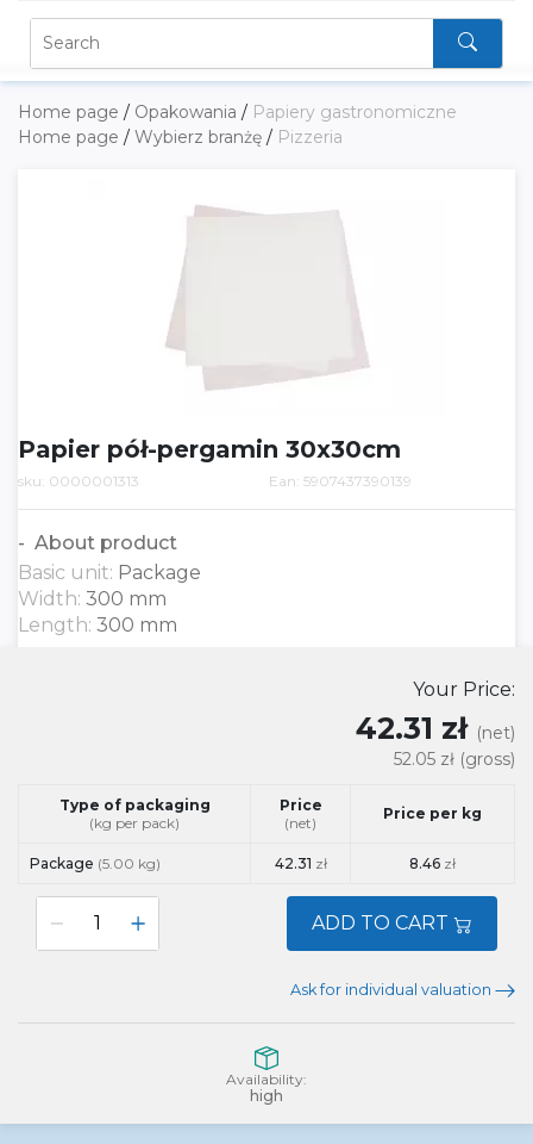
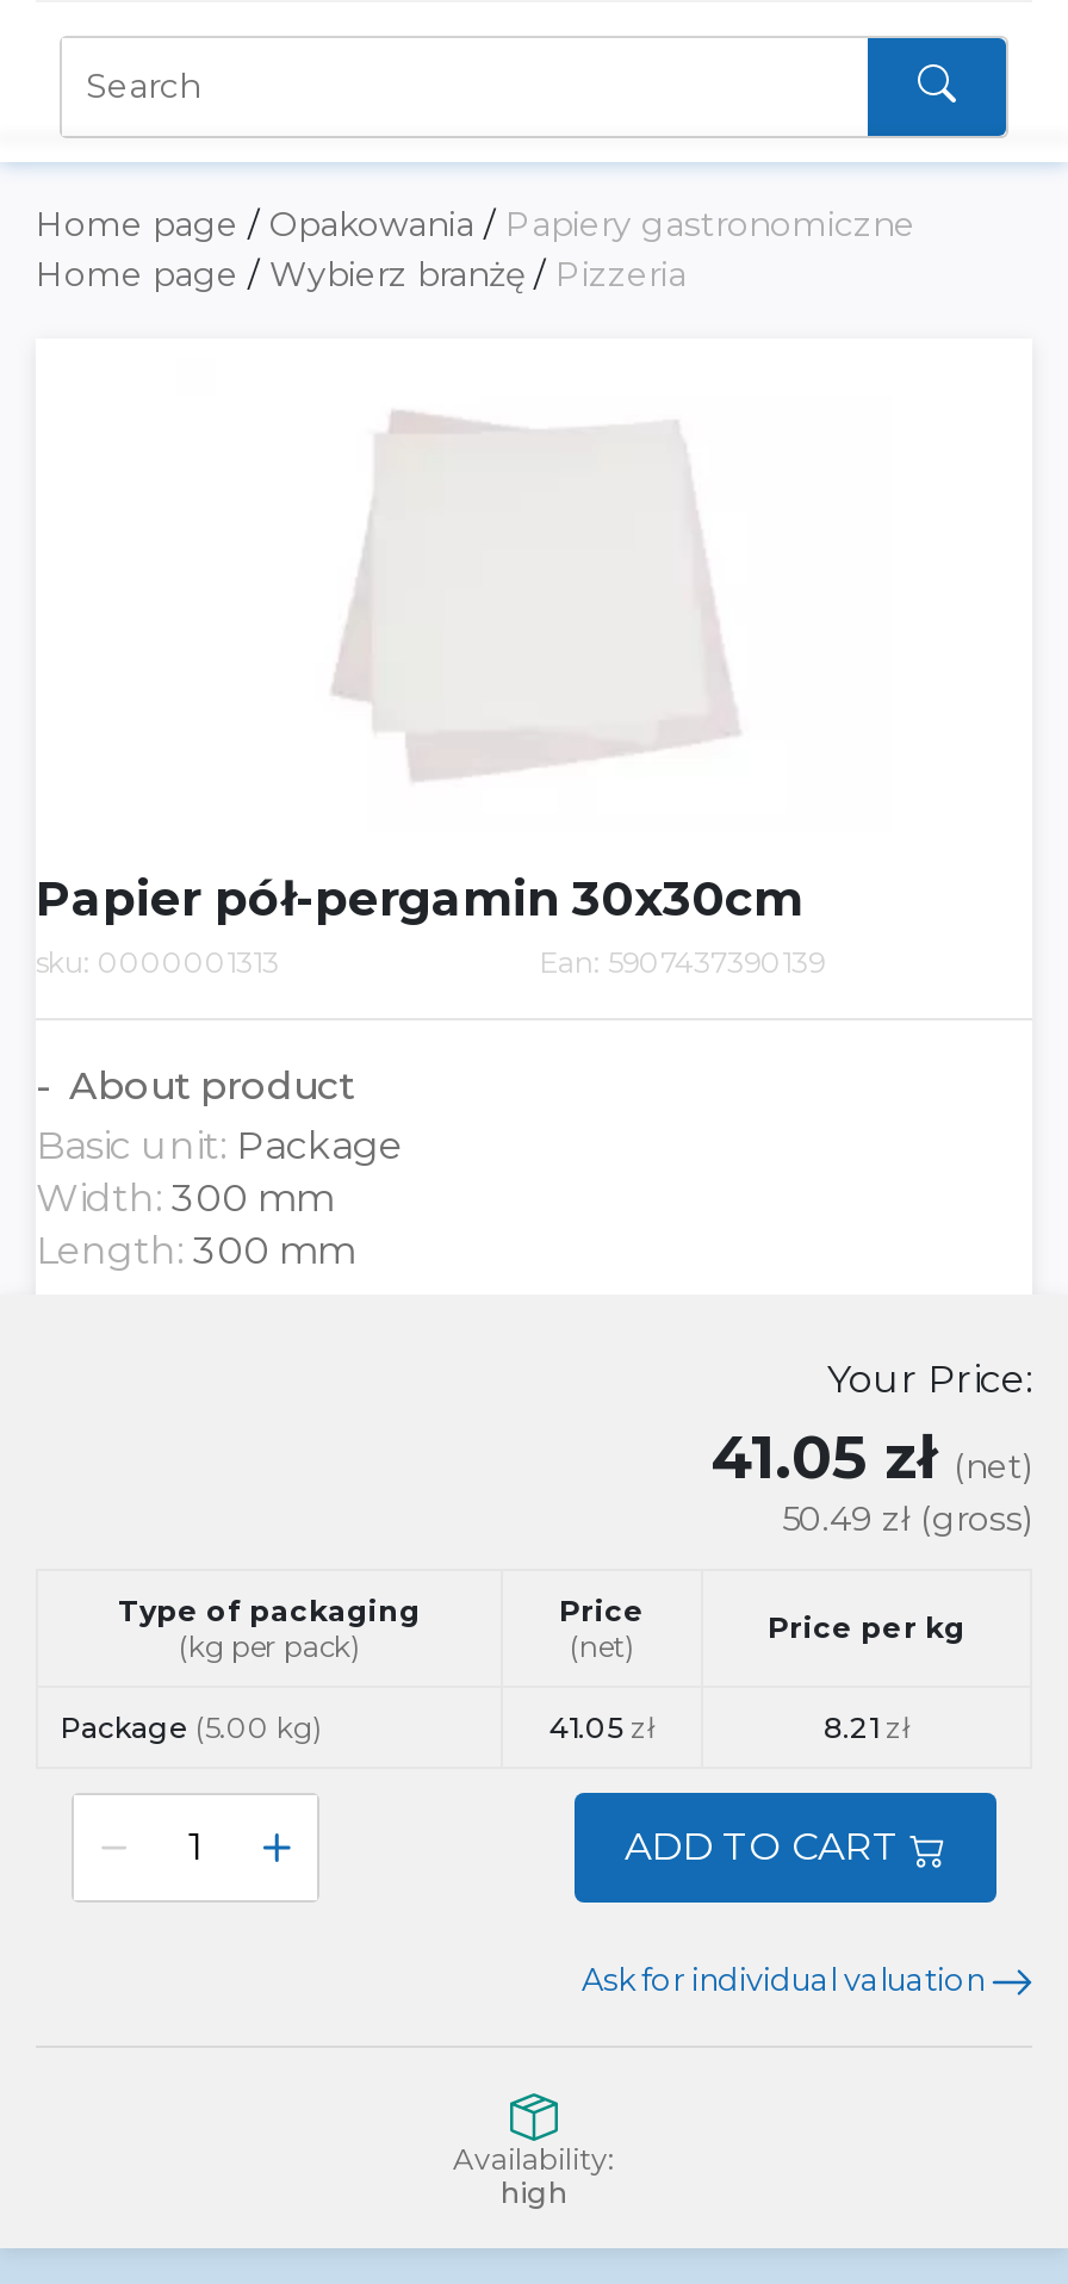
[356,710,515,746] 42.31 zł (net) -> [710,1421,1032,1492] 41.05 zł (net)
[394,748,515,770] 52.05 zł (gross) -> [782,1497,1032,1540] 50.49 zł (gross)
[274,854,327,872] 42.31 zł -> [549,1709,654,1745] 41.05 zł
[409,854,456,872] 8.46 zł -> [824,1709,909,1745] 8.21 zł

